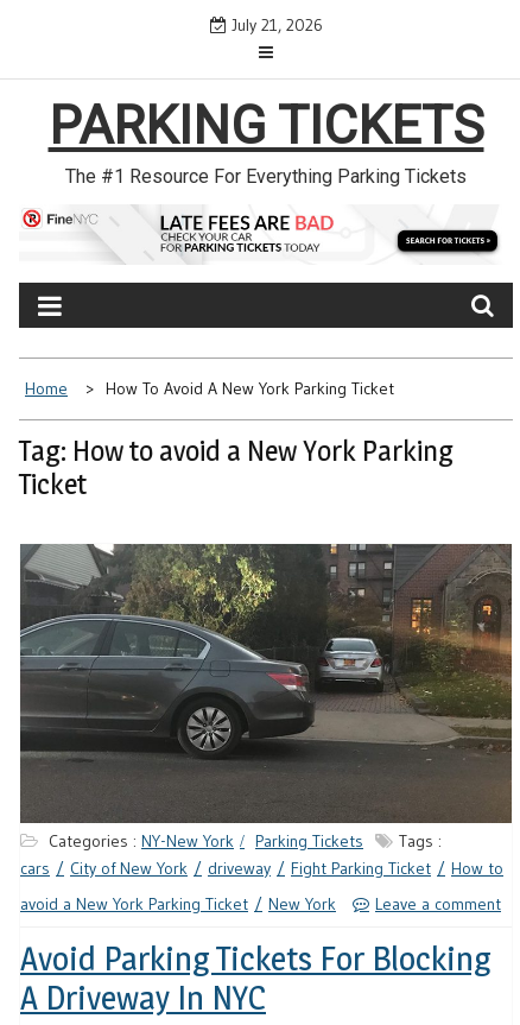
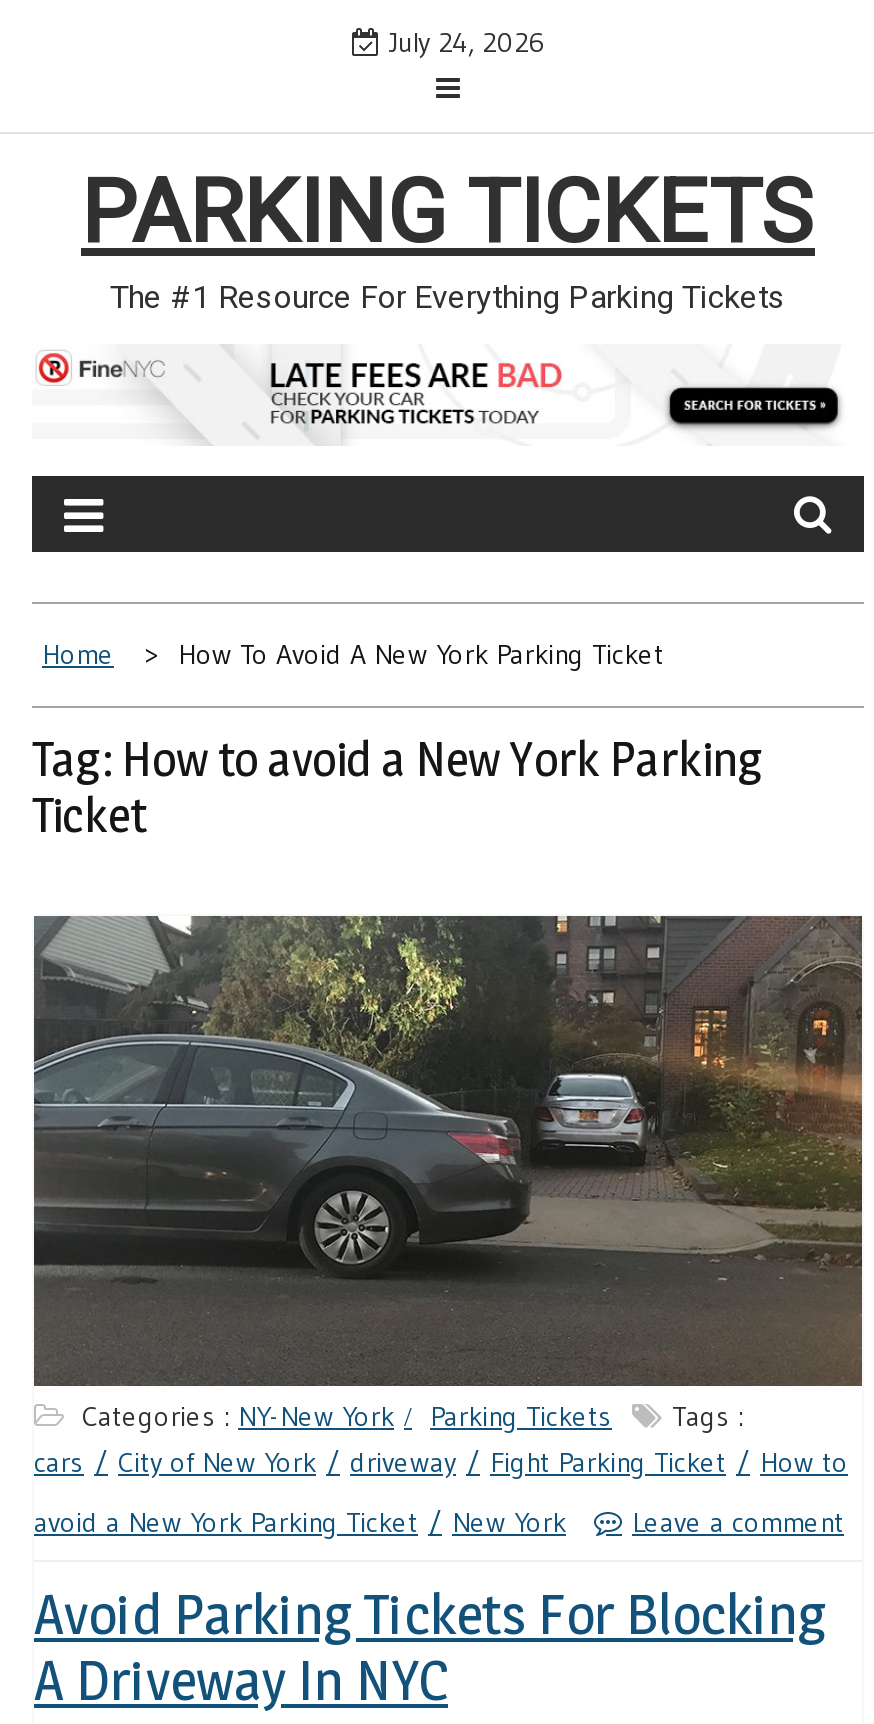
[226,14,322,36] July 21, 2026 -> [380,24,544,60] July 24, 2026

